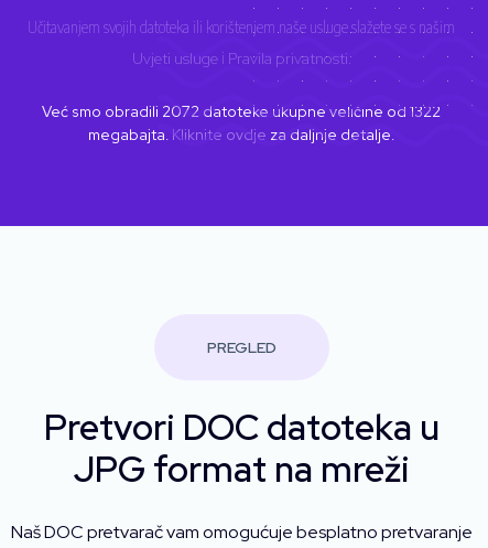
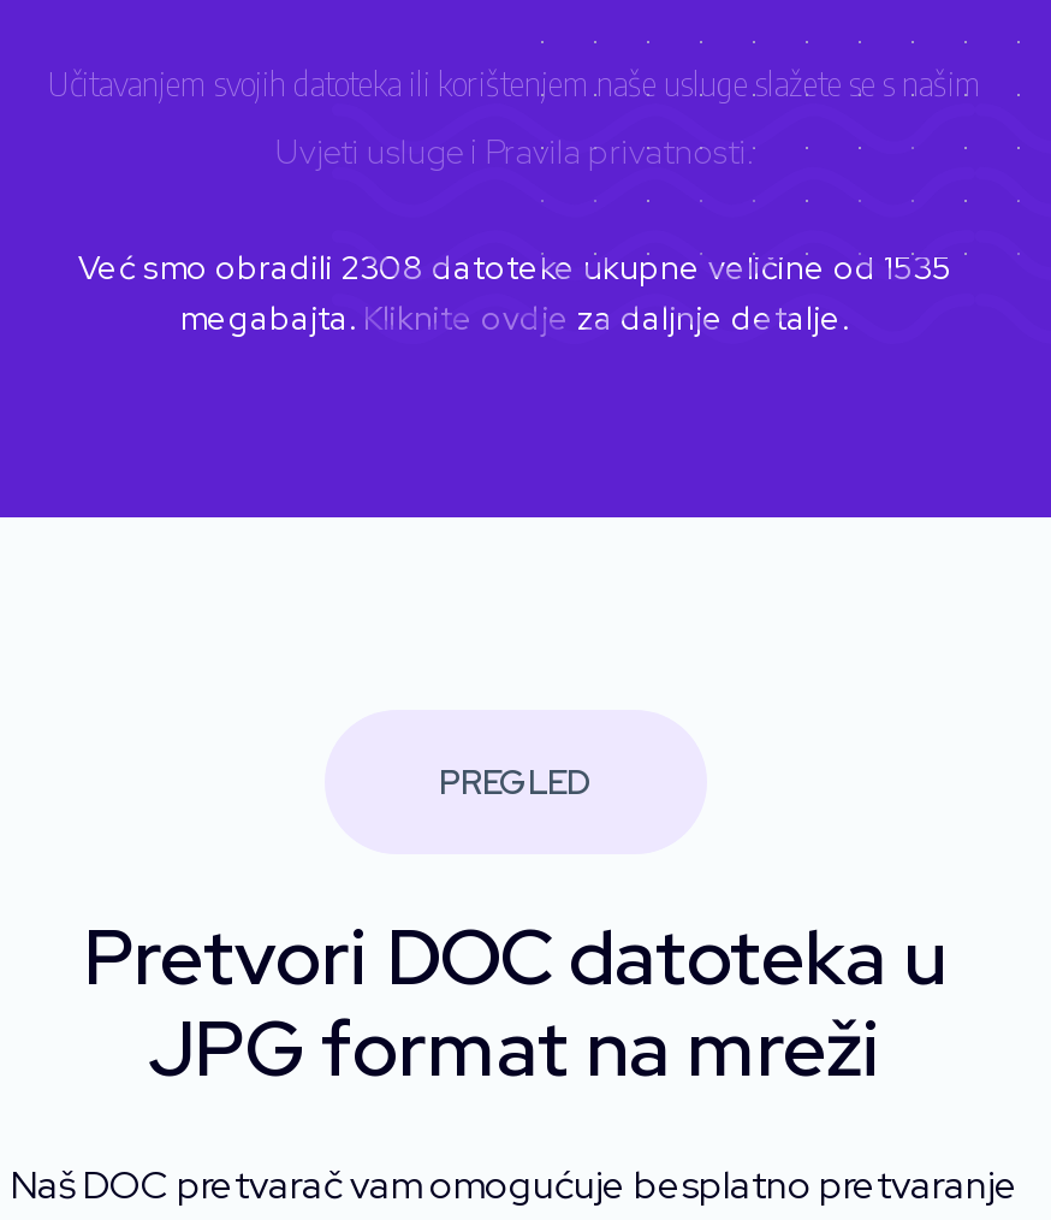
[42,102,441,122] Već smo obradili 2072 datoteke ukupne veličine od 1322 -> [78,246,951,290] Već smo obradili 2308 datoteke ukupne veličine od 1535

